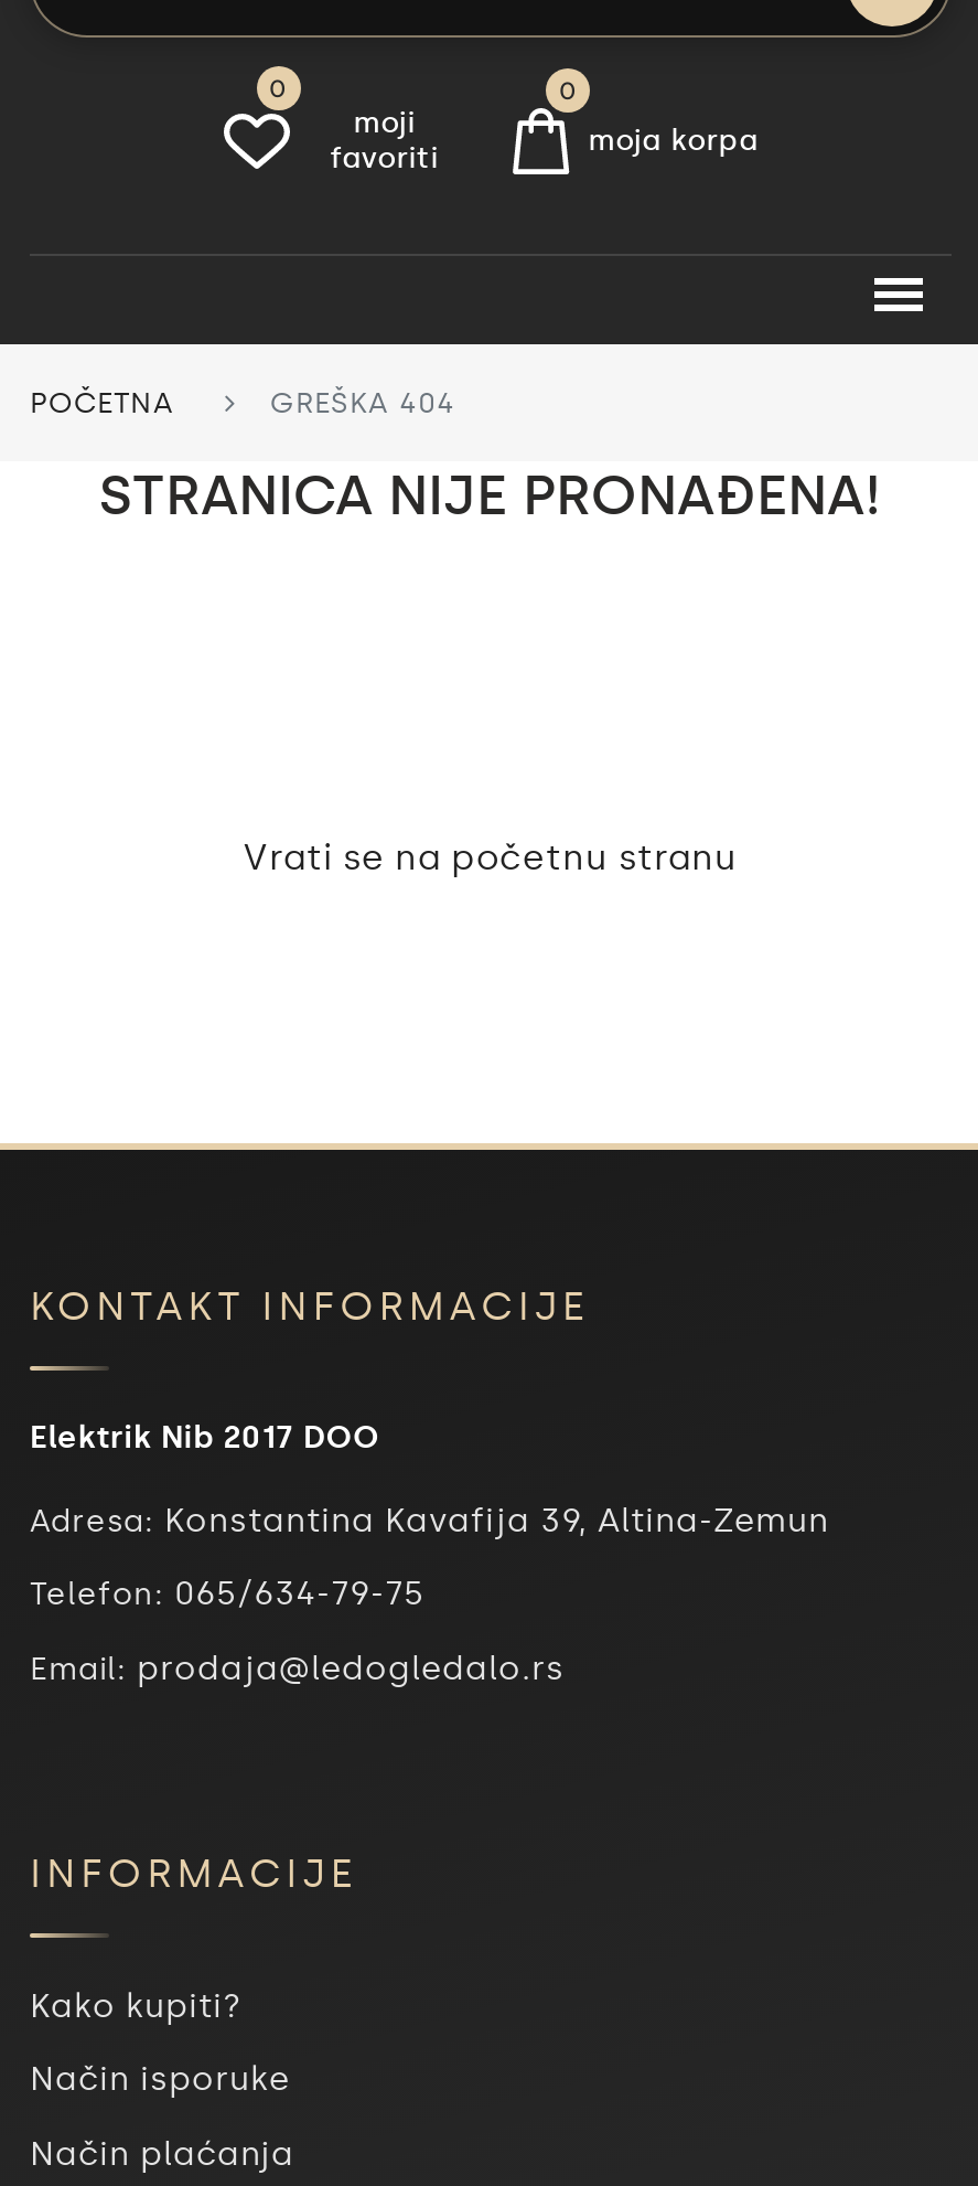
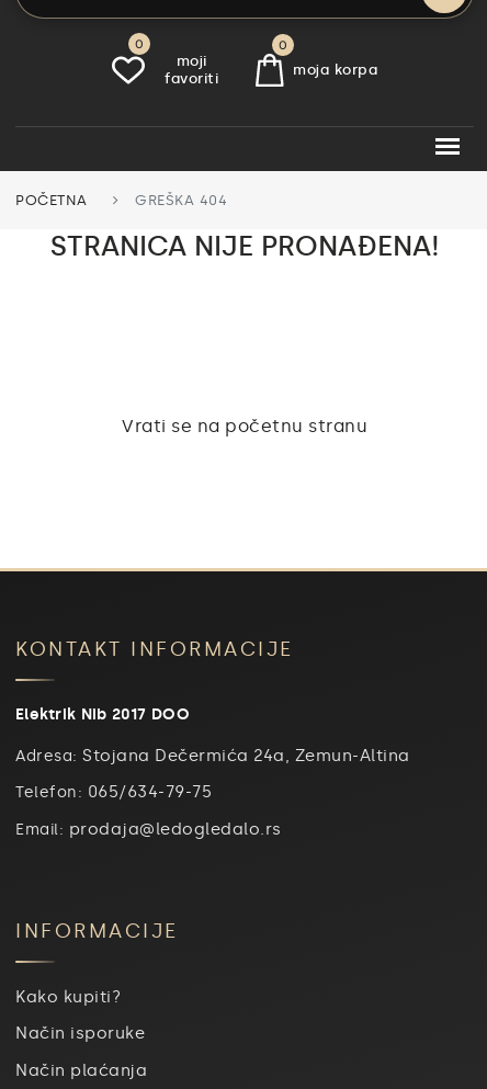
[30,1501,829,1540] Adresa: Konstantina Kavafija 39, Altina-Zemun -> [15,746,410,765] Adresa: Stojana Dečermića 24a, Zemun-Altina

